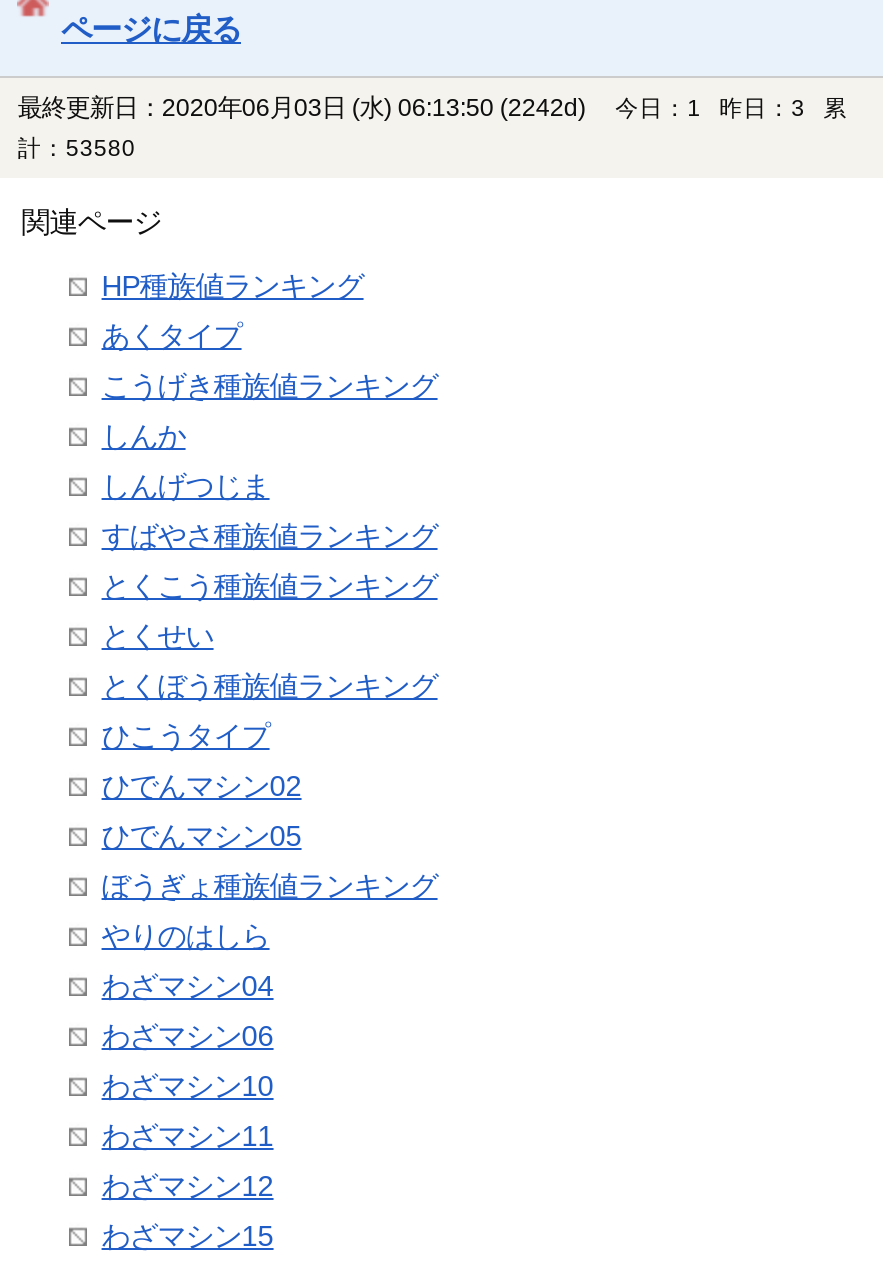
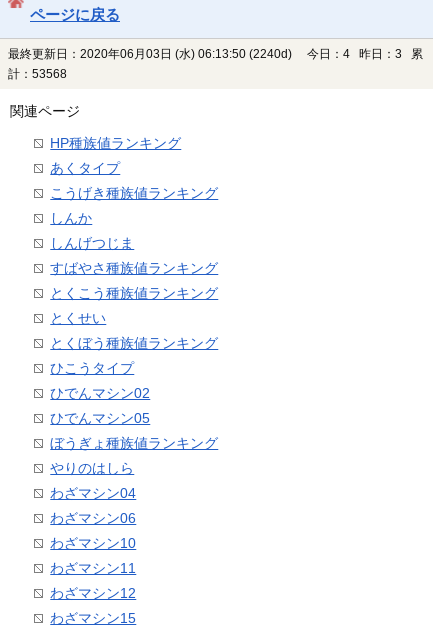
[18,95,586,123] 最終更新日：2020年06月03日 (水) 06:13:50 (2242d) -> [8,47,292,61] 最終更新日：2020年06月03日 (水) 06:13:50 (2240d)
[615,97,847,121] 今日：1 昨日：3 累 -> [307,48,423,60] 今日：4 昨日：3 累
[18,137,148,161] 計：53580 -> [8,68,73,80] 計：53568

